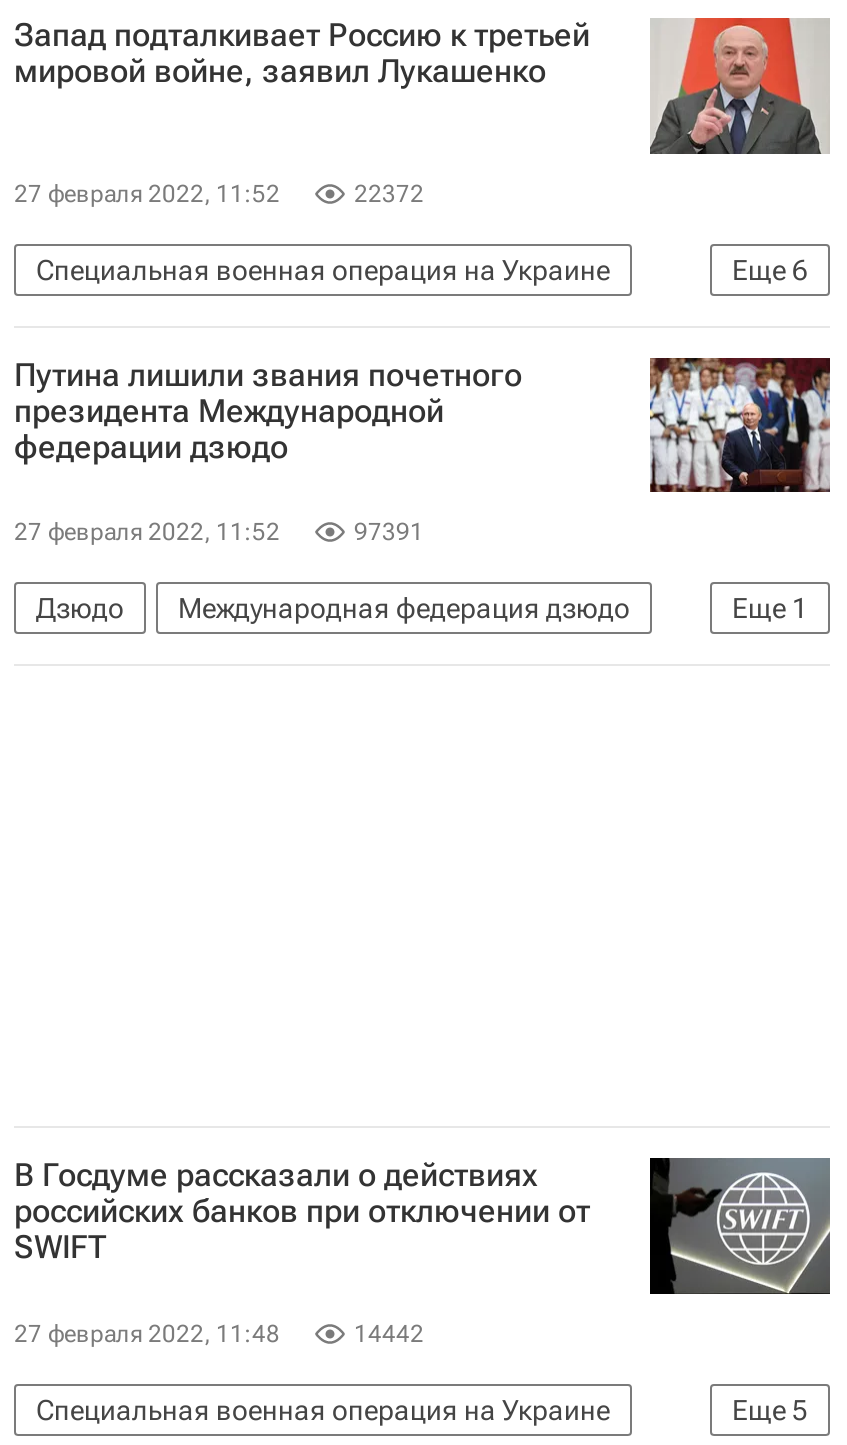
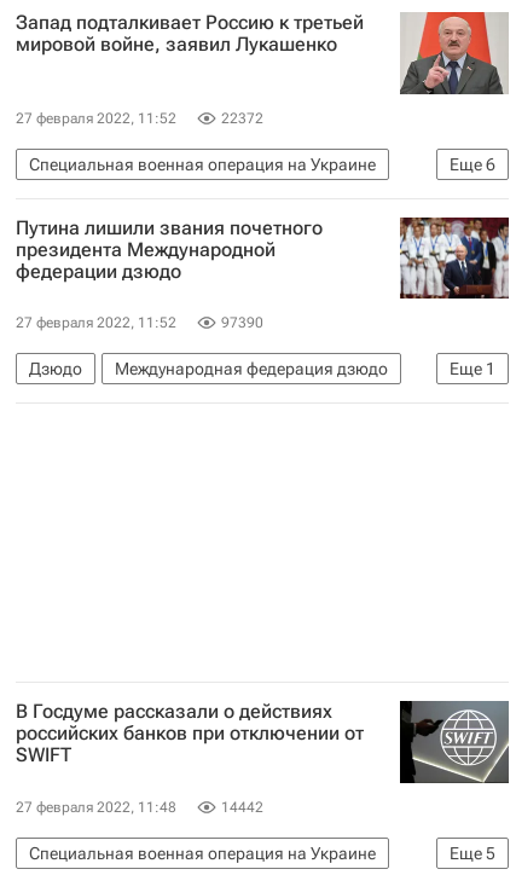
[354,518,424,546] 97391 -> [221,314,263,331] 97390

